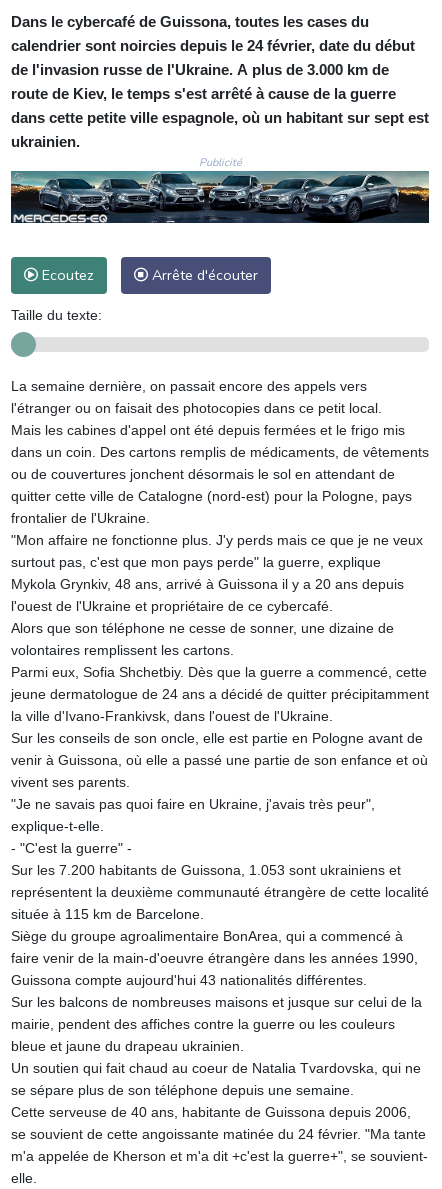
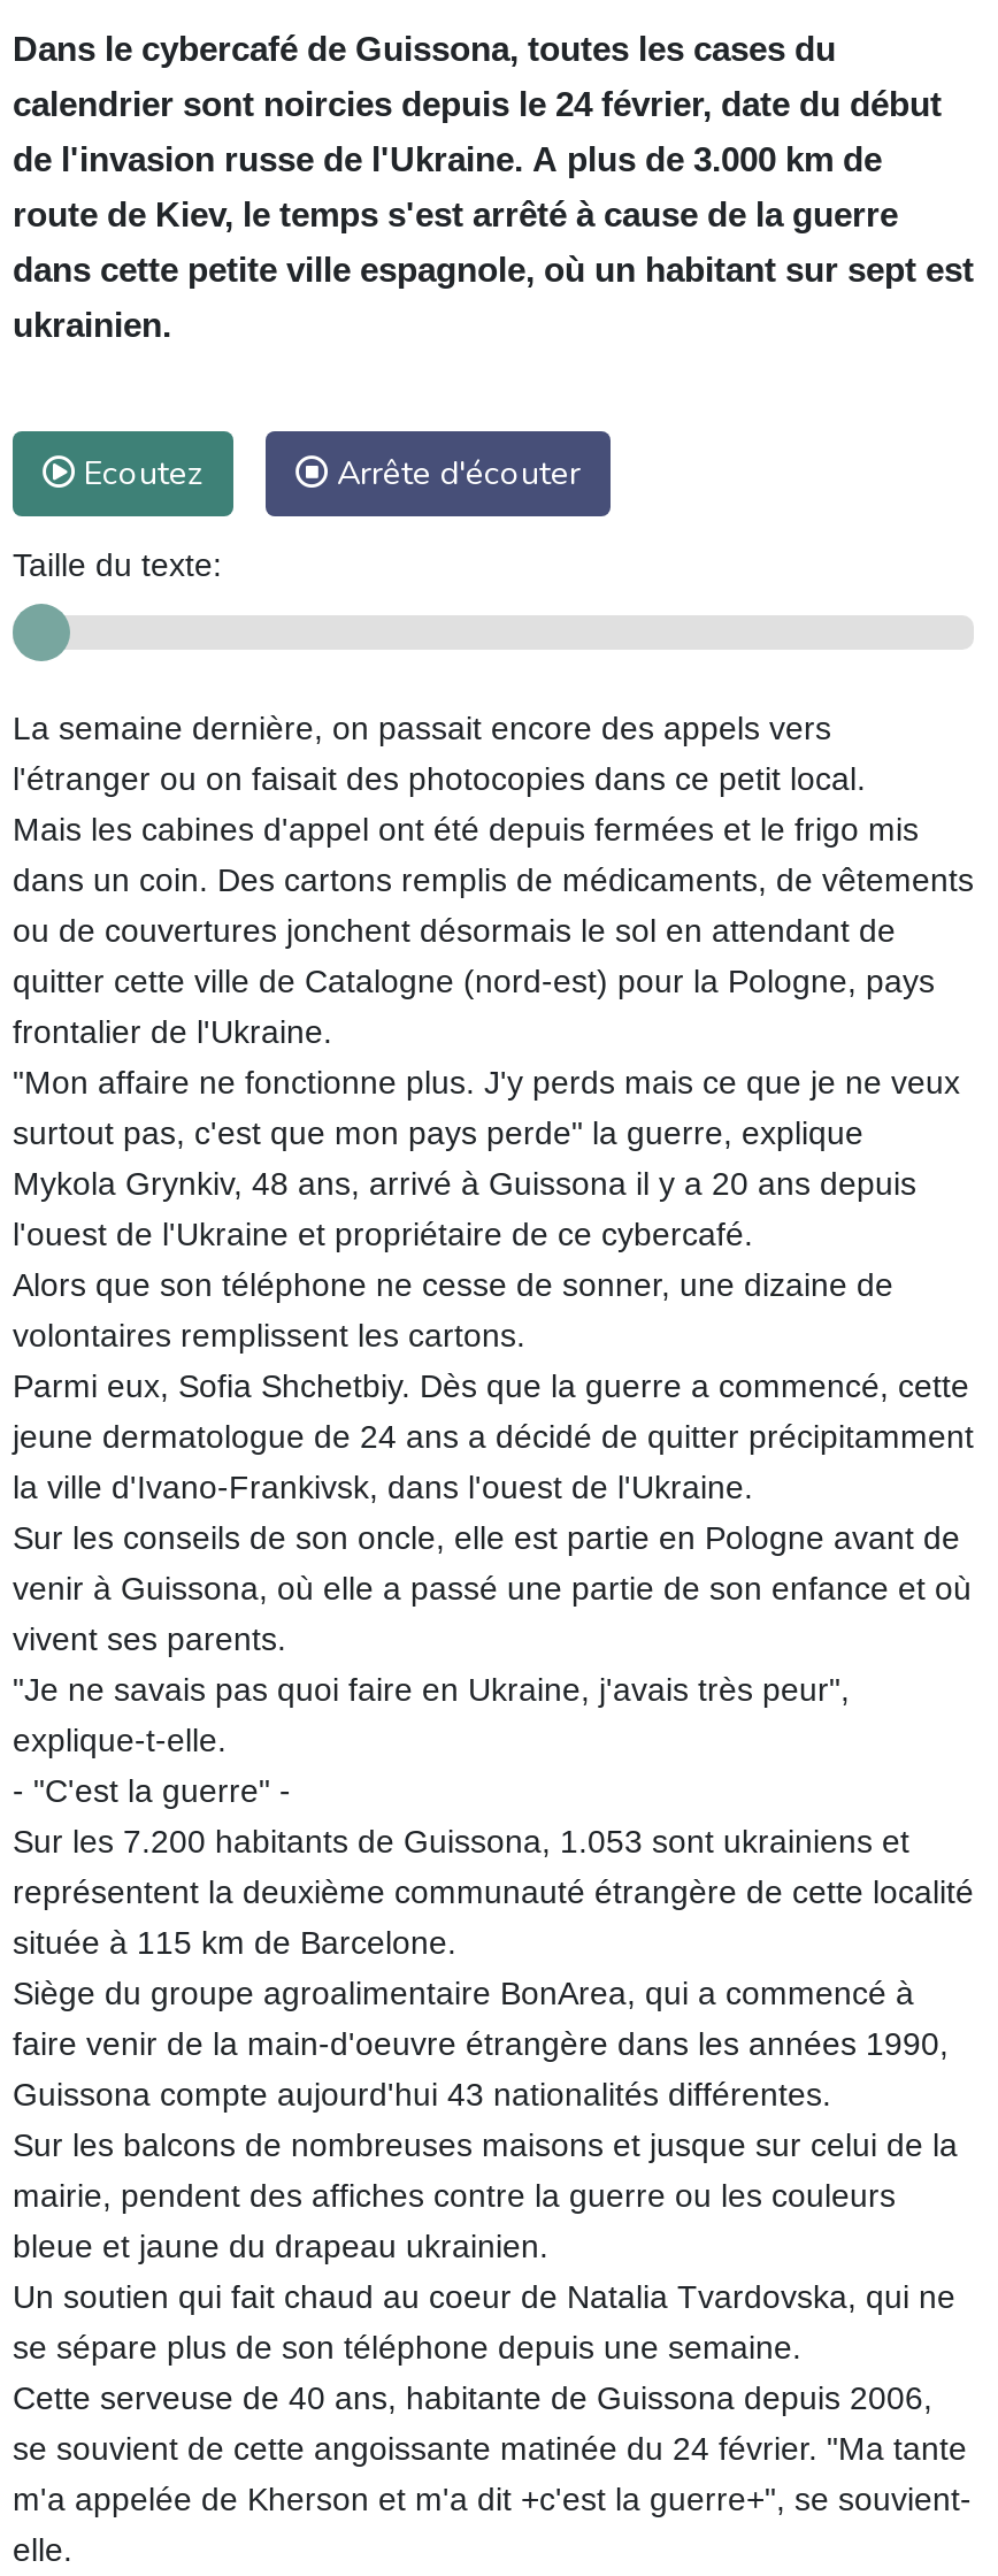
[198,155,241,170] Publicité -> none
[10,170,430,224] [image] -> none

